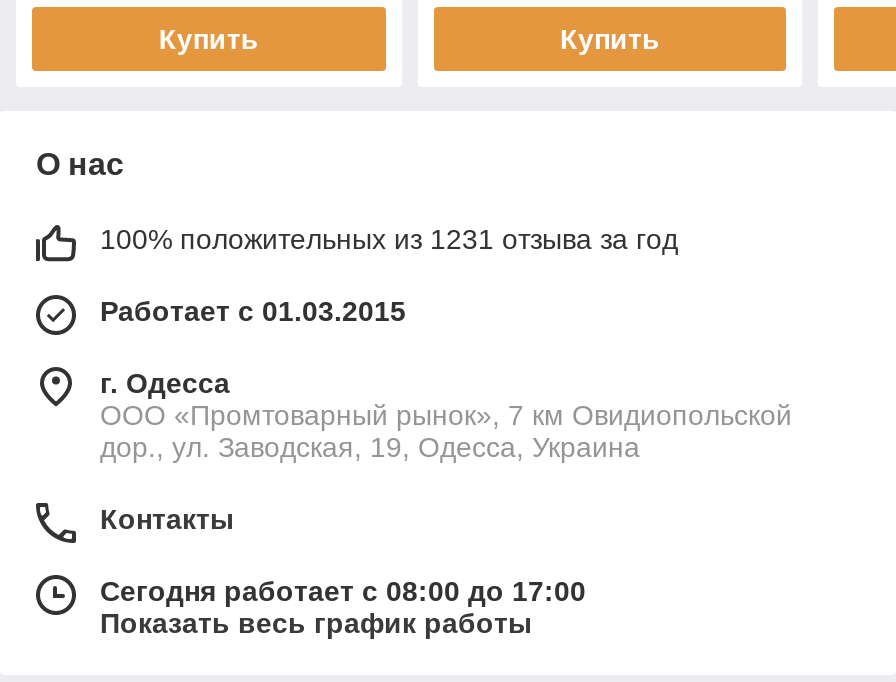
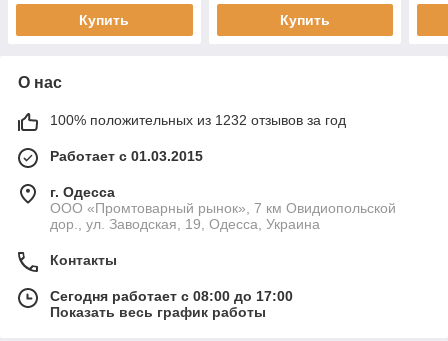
[100,223,678,255] 100% положительных из 1231 отзыва за год -> [50,112,346,128] 100% положительных из 1232 отзывов за год

